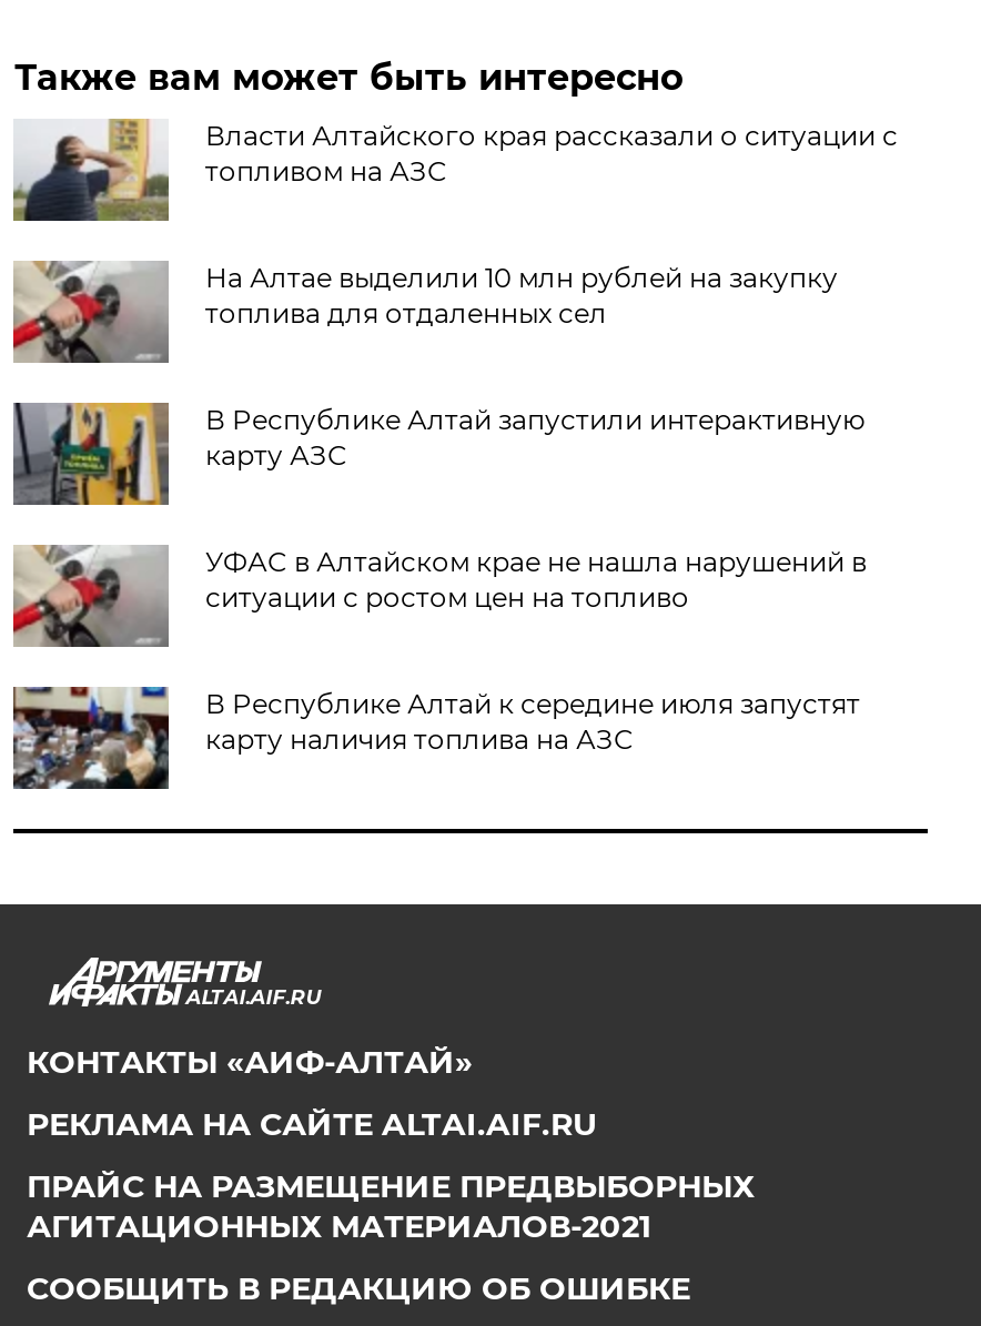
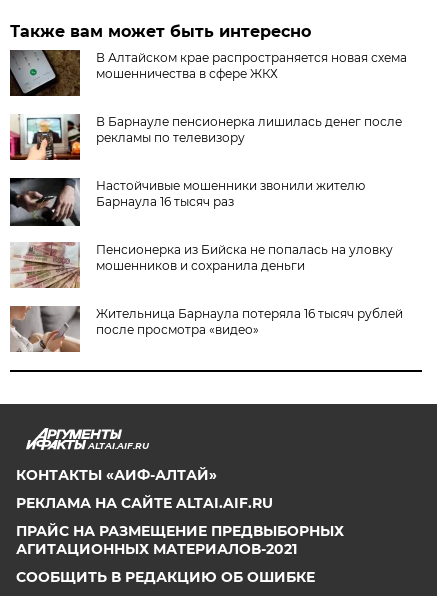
[11,117,898,223] [image] | Власти Алтайского края рассказали о ситуации с | топливом на АЗС -> [9,49,407,97] [image] | В Алтайском крае распространяется новая схема | мошенничества в сфере ЖКХ
[13,259,838,365] [image] | На Алтае выделили 10 млн рублей на закупку | топлива для отдаленных сел -> [10,114,402,161] [image] | В Барнауле пенсионерка лишилась денег после | рекламы по телевизору
[11,401,864,509] [image] | В Республике Алтай запустили интерактивную | карту АЗС -> [10,177,365,227] [image] | Настойчивые мошенники звонили жителю | Барнаула 16 тысяч раз
[11,545,866,649] [image] | УФАС в Алтайском крае не нашла нарушений в | ситуации с ростом цен на топливо -> [10,242,393,289] [image] | Пенсионерка из Бийска не попалась на уловку | мошенников и сохранила деньги
[11,685,860,791] [image] | В Республике Алтай к середине июля запустят | карту наличия топлива на АЗС -> [9,305,403,353] [image] | Жительница Барнаула потеряла 16 тысяч рублей | после просмотра «видео»

